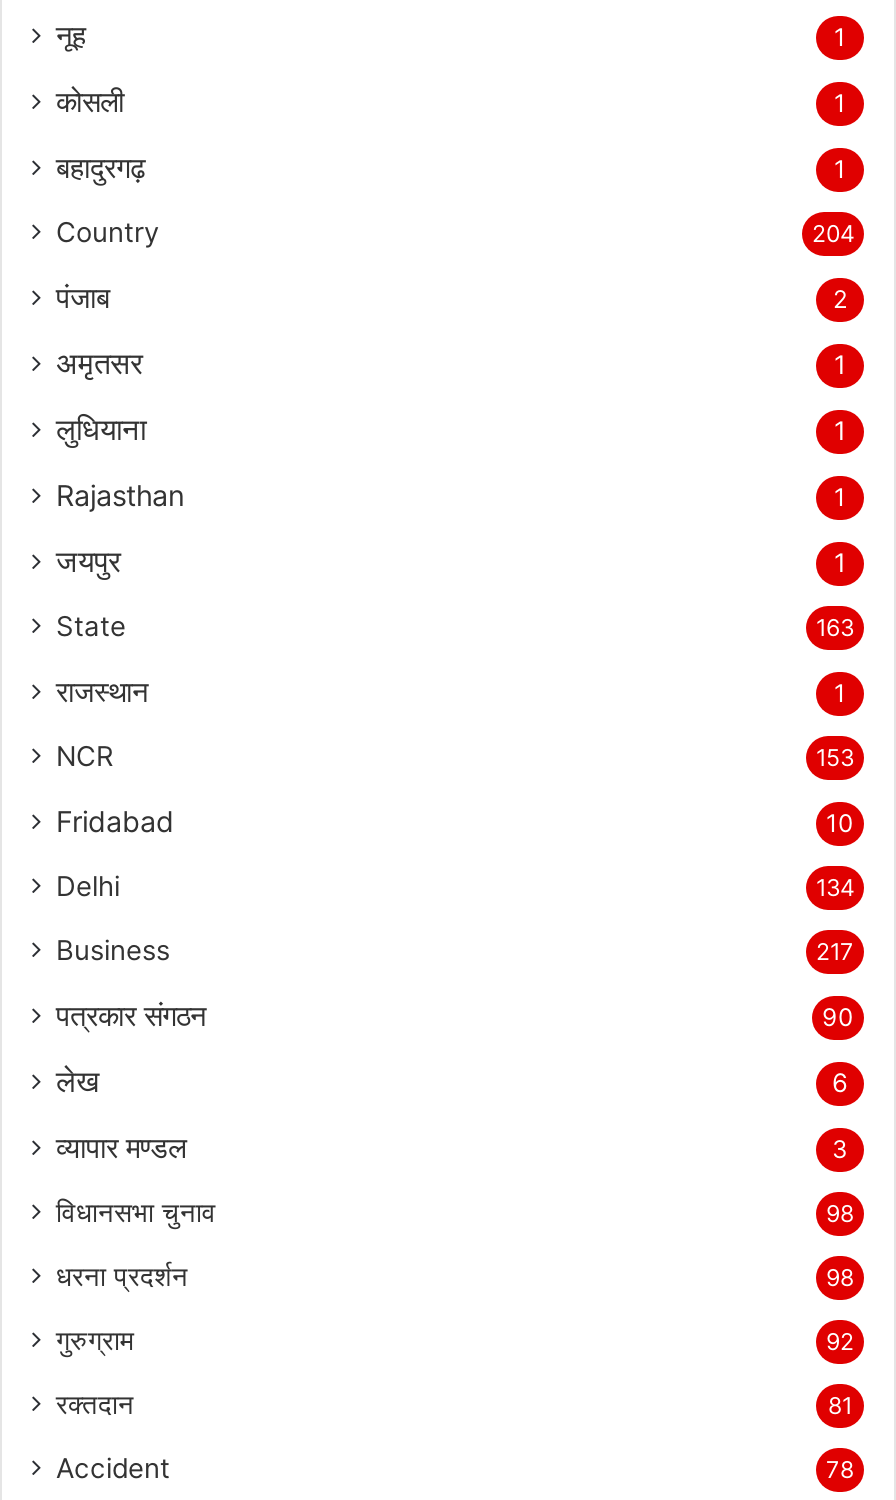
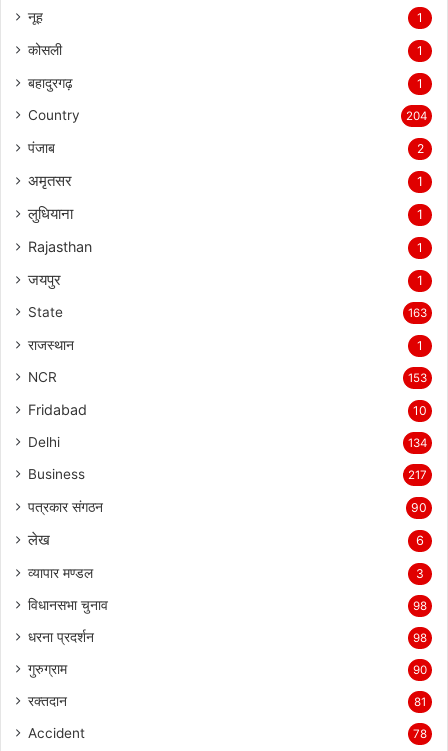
[826,1329,854,1357] 92 -> [413,663,427,677] 90

